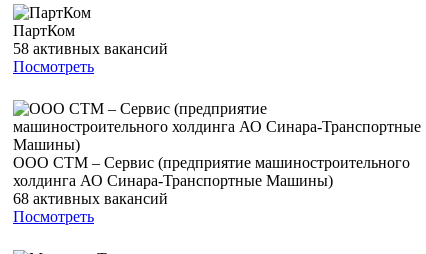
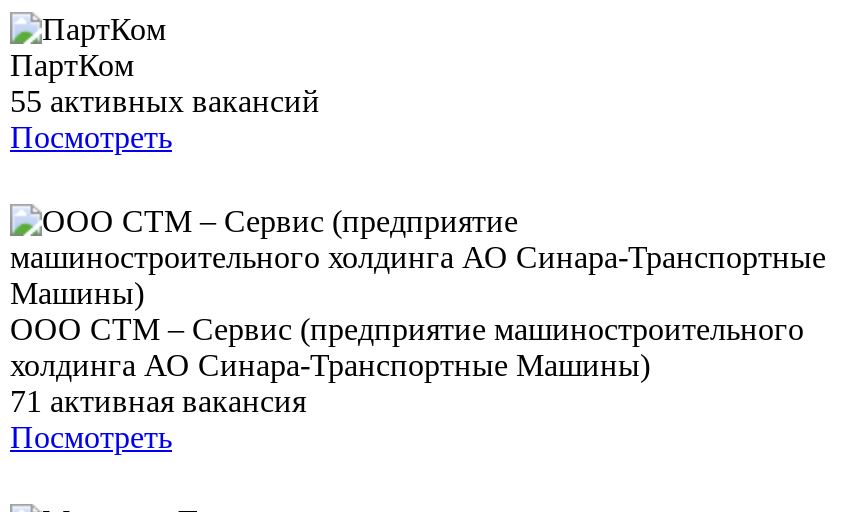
[13,40,168,57] 58 активных вакансий -> [10,85,320,119] 55 активных вакансий
[13,190,168,207] 68 активных вакансий -> [10,385,306,419] 71 активная вакансия

